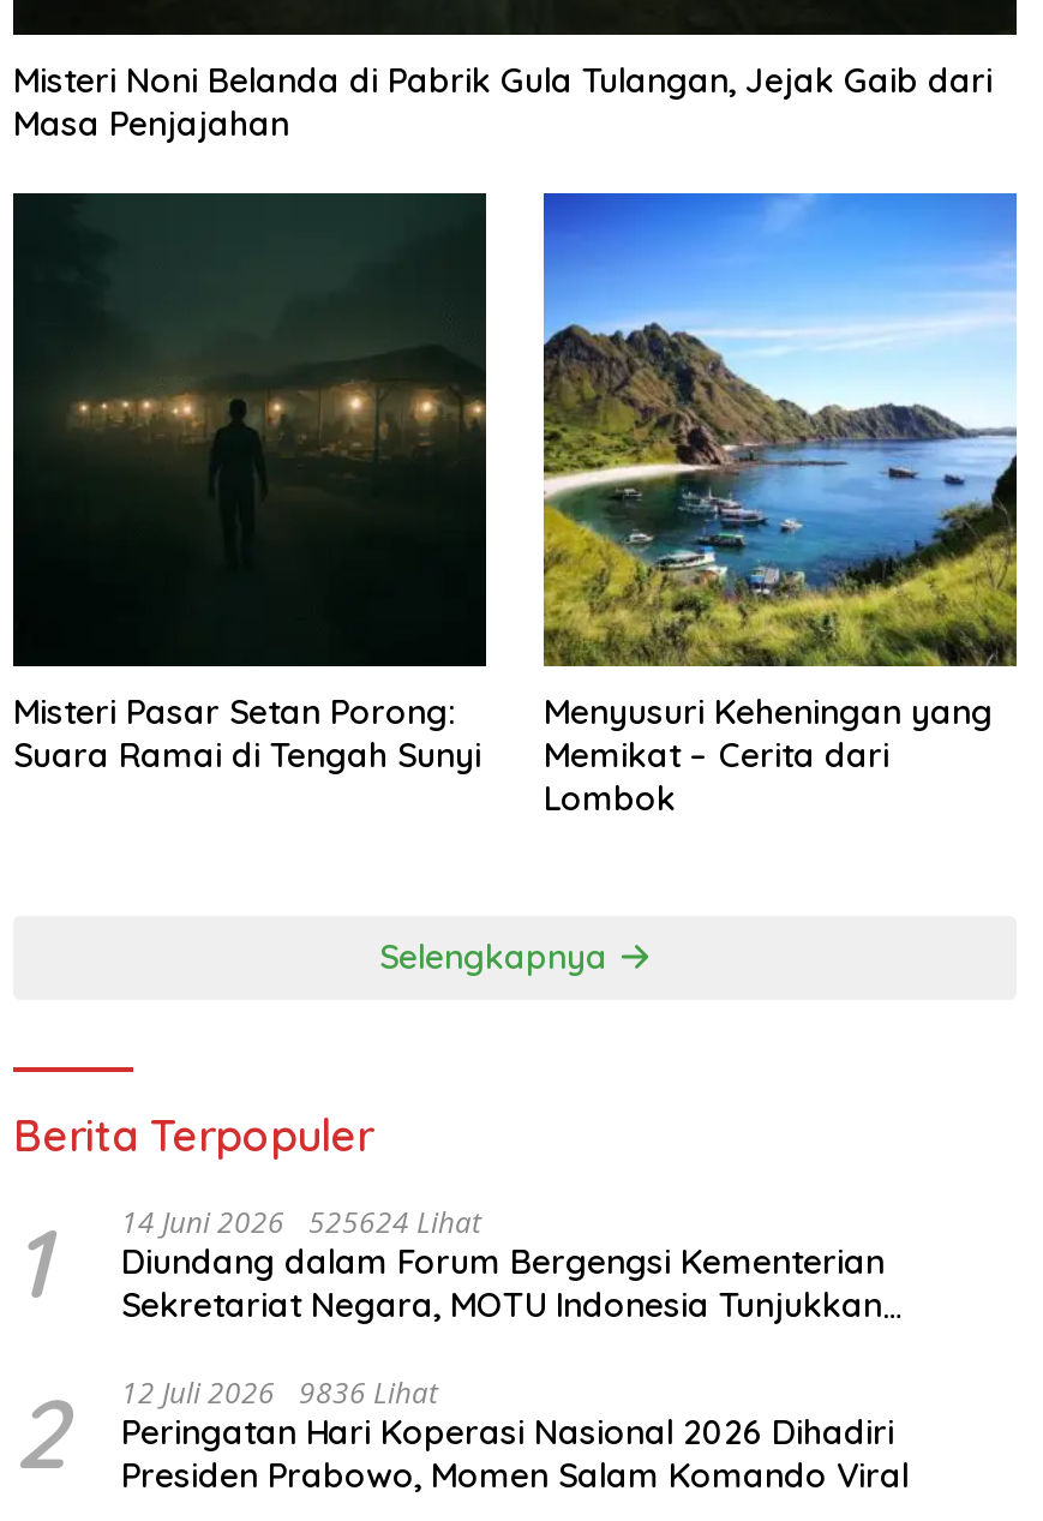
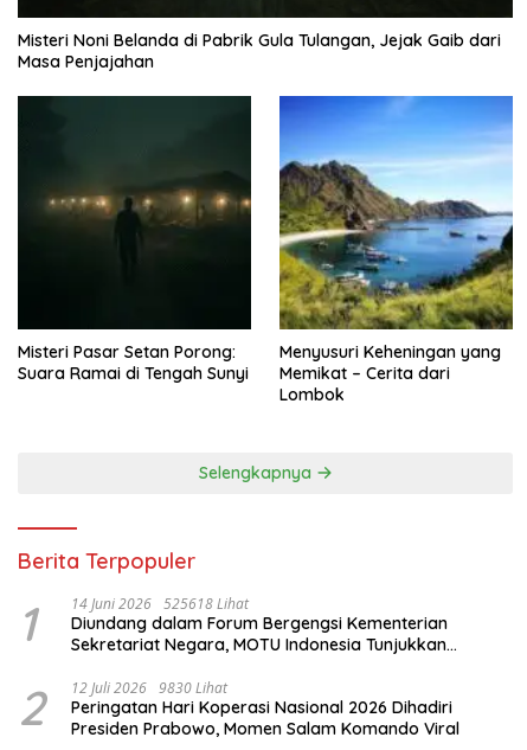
[13,1203,885,1327] 1 14 Juni 2026 525624 Lihat Diundang dalam Forum Bergengsi Kementerian Sekretariat Negara, MOTU Indonesia Tunjukkan -> [18,593,448,655] 1 14 Juni 2026 525618 Lihat Diundang dalam Forum Bergengsi Kementerian Sekretariat Negara, MOTU Indonesia Tunjukkan
[13,1373,909,1498] 2 12 Juli 2026 9836 Lihat Peringatan Hari Koperasi Nasional 2026 Dihadiri Presiden Prabowo, Momen Salam Komando Viral -> [18,678,459,739] 2 12 Juli 2026 9830 Lihat Peringatan Hari Koperasi Nasional 2026 Dihadiri Presiden Prabowo, Momen Salam Komando Viral

